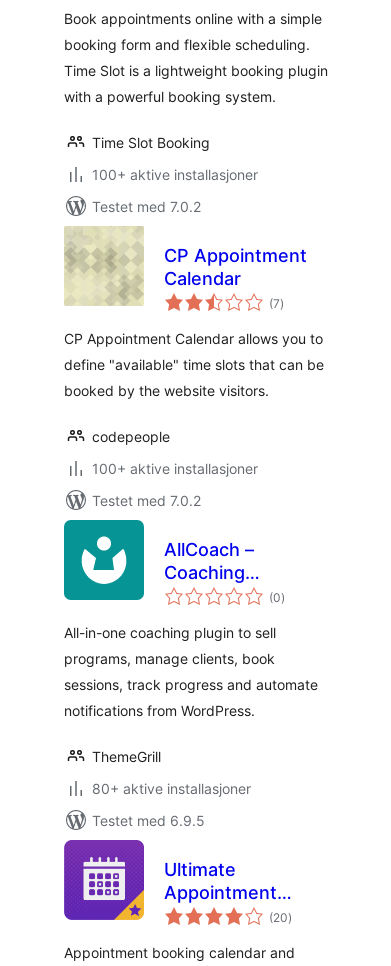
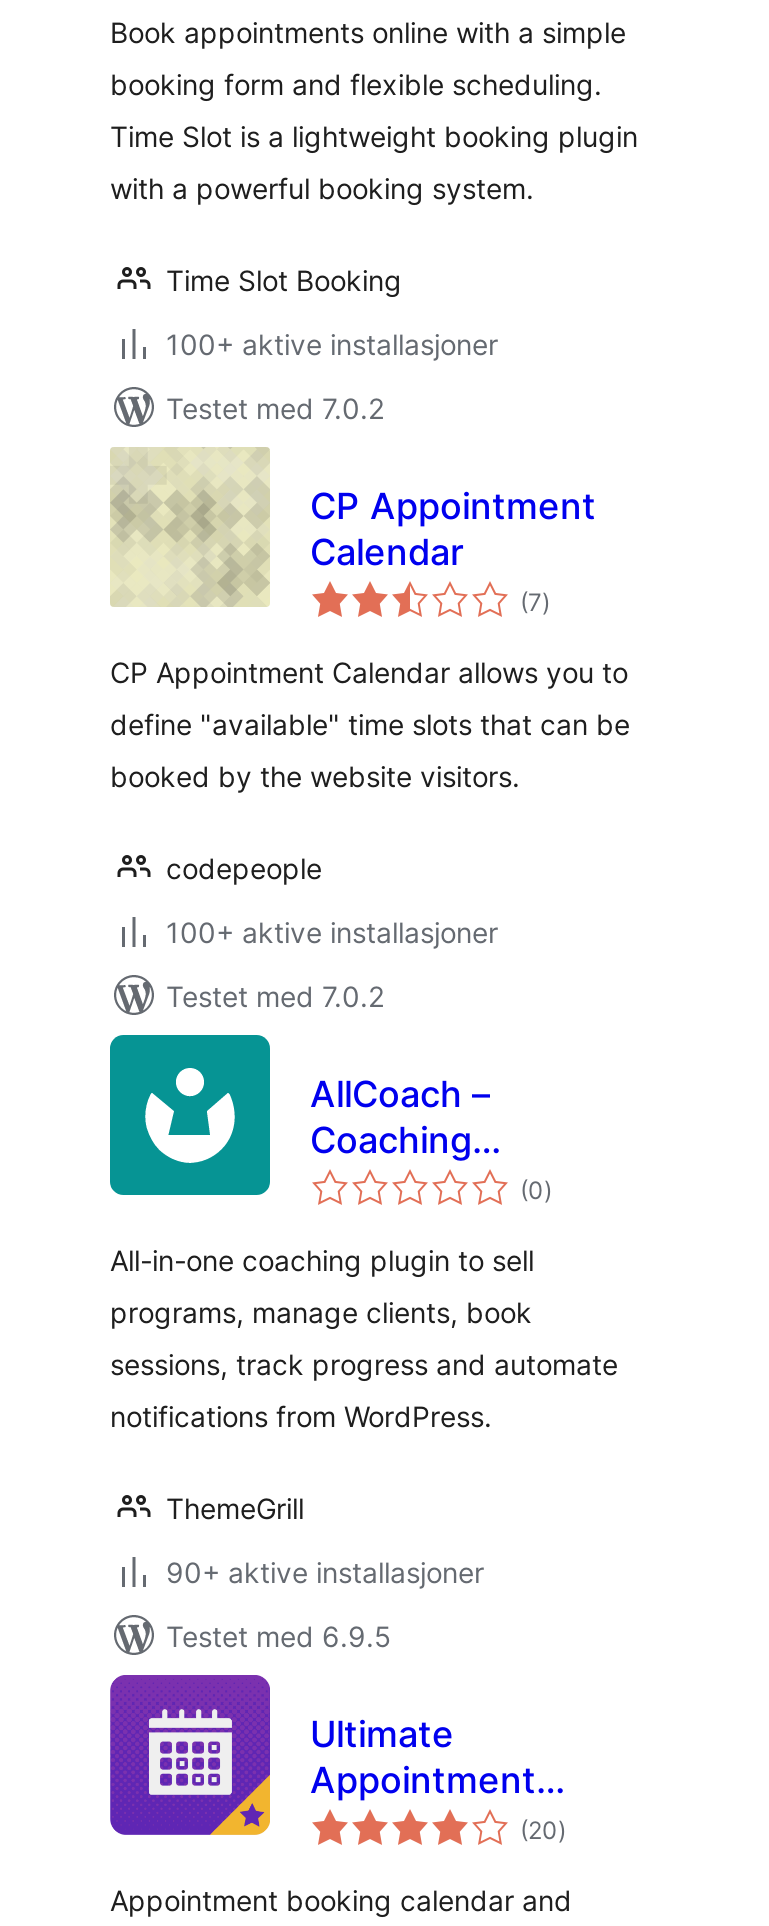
[92,780,251,797] 80+ aktive installasjoner -> [166,1555,484,1589] 90+ aktive installasjoner

